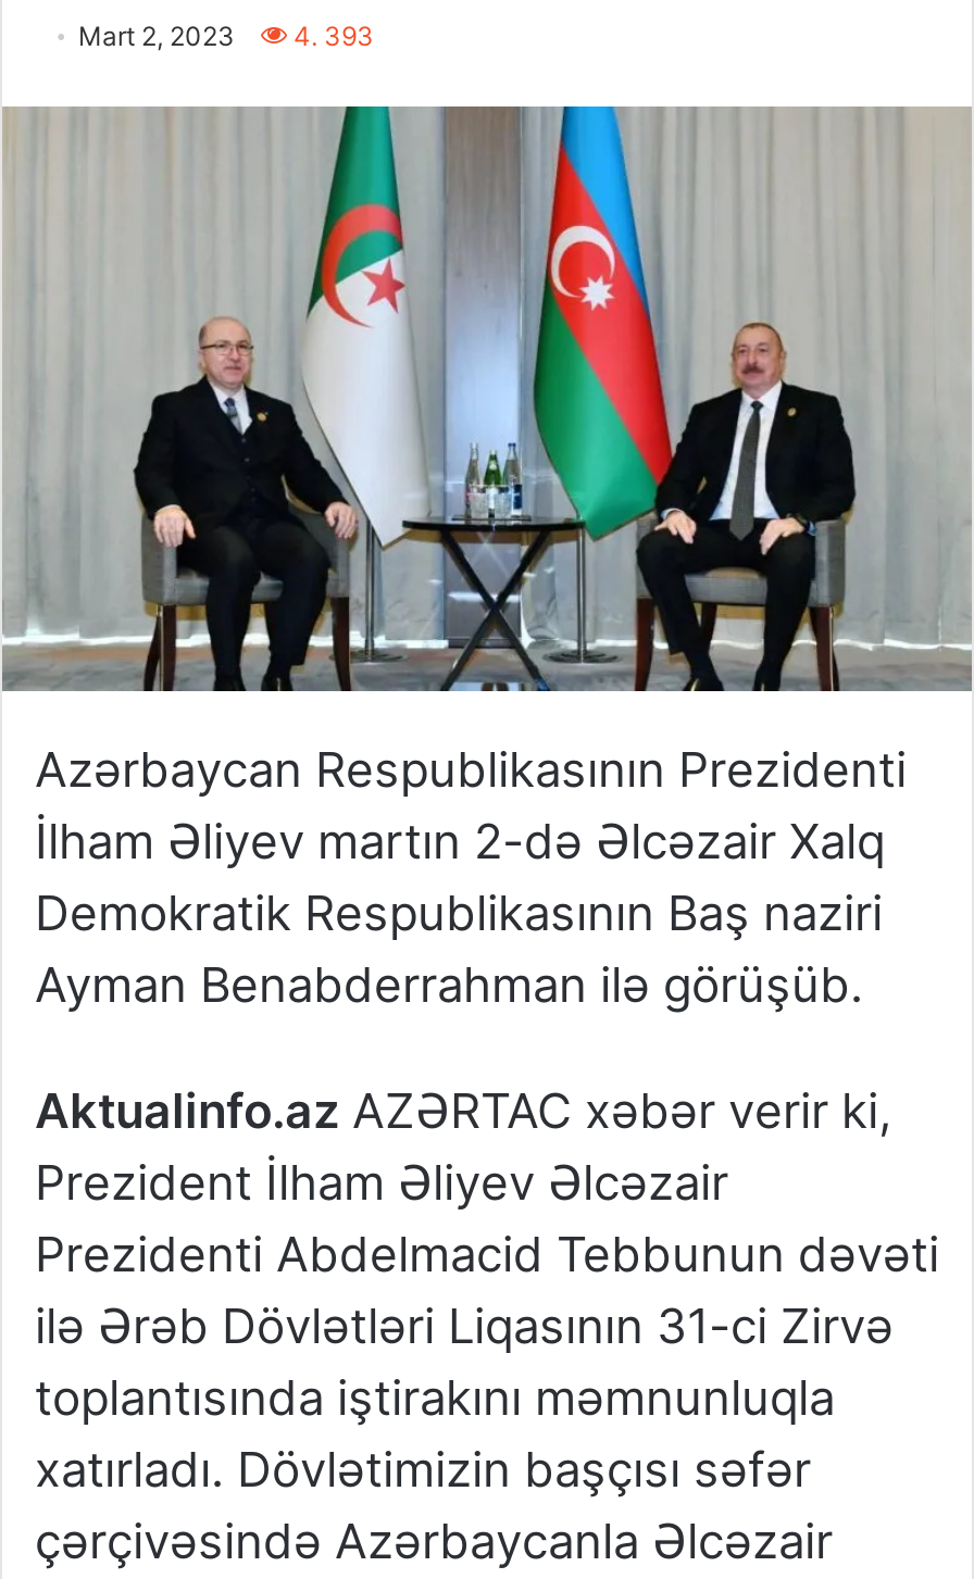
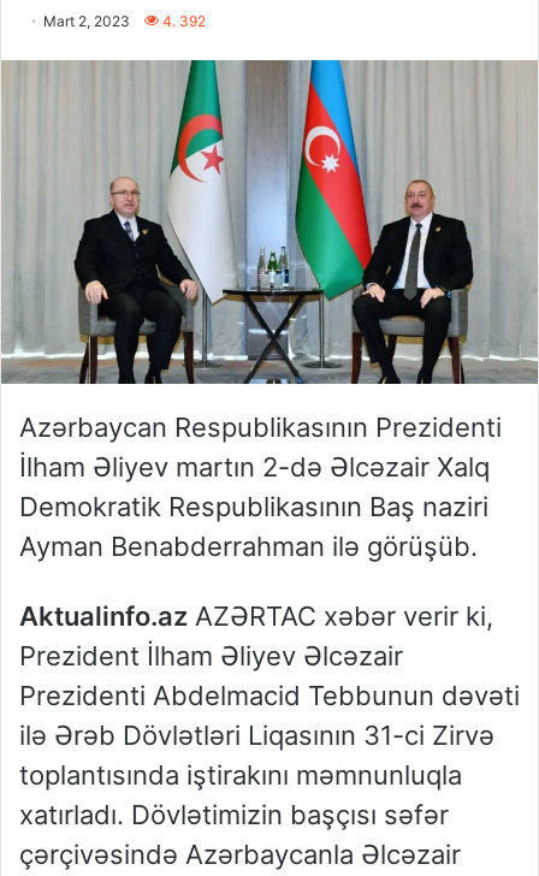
[78,20,374,52] Mart 2, 2023 4. 393 -> [43,12,206,30] Mart 2, 2023 4. 392

